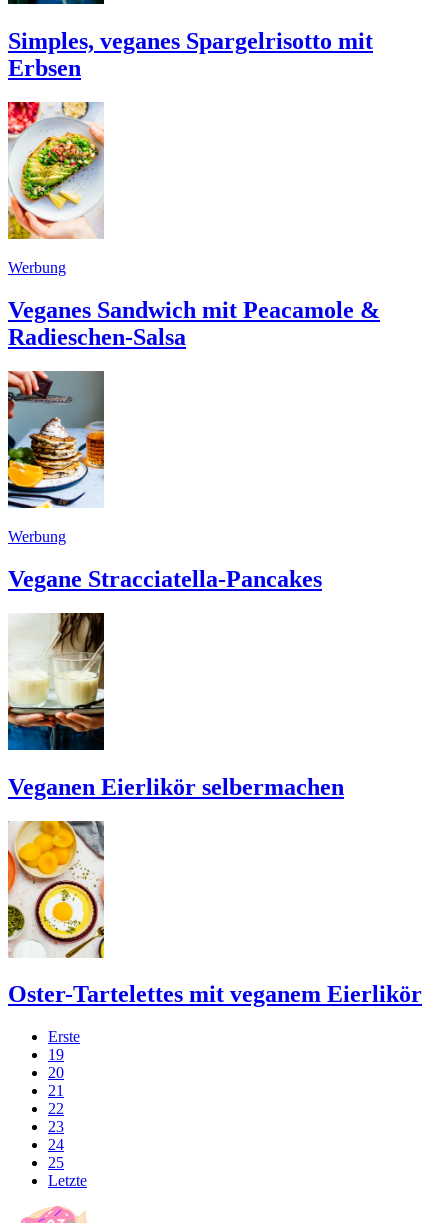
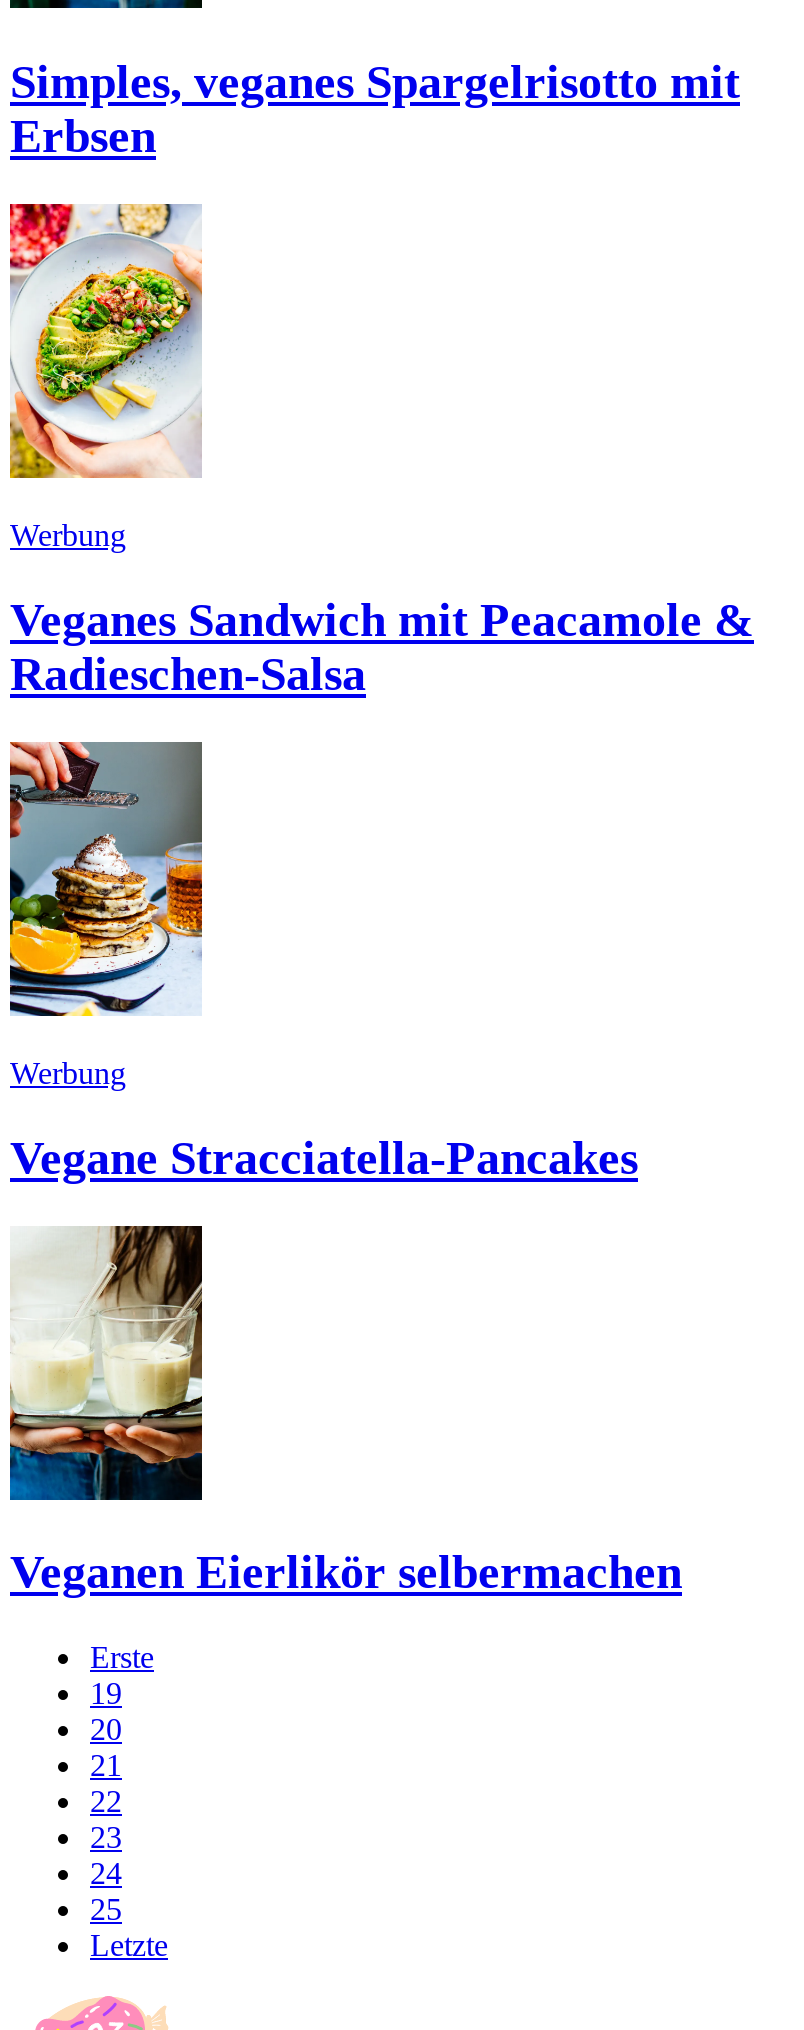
[7,820,422,1007] [image] | Oster-Tartelettes mit veganem Eierlikör -> none

